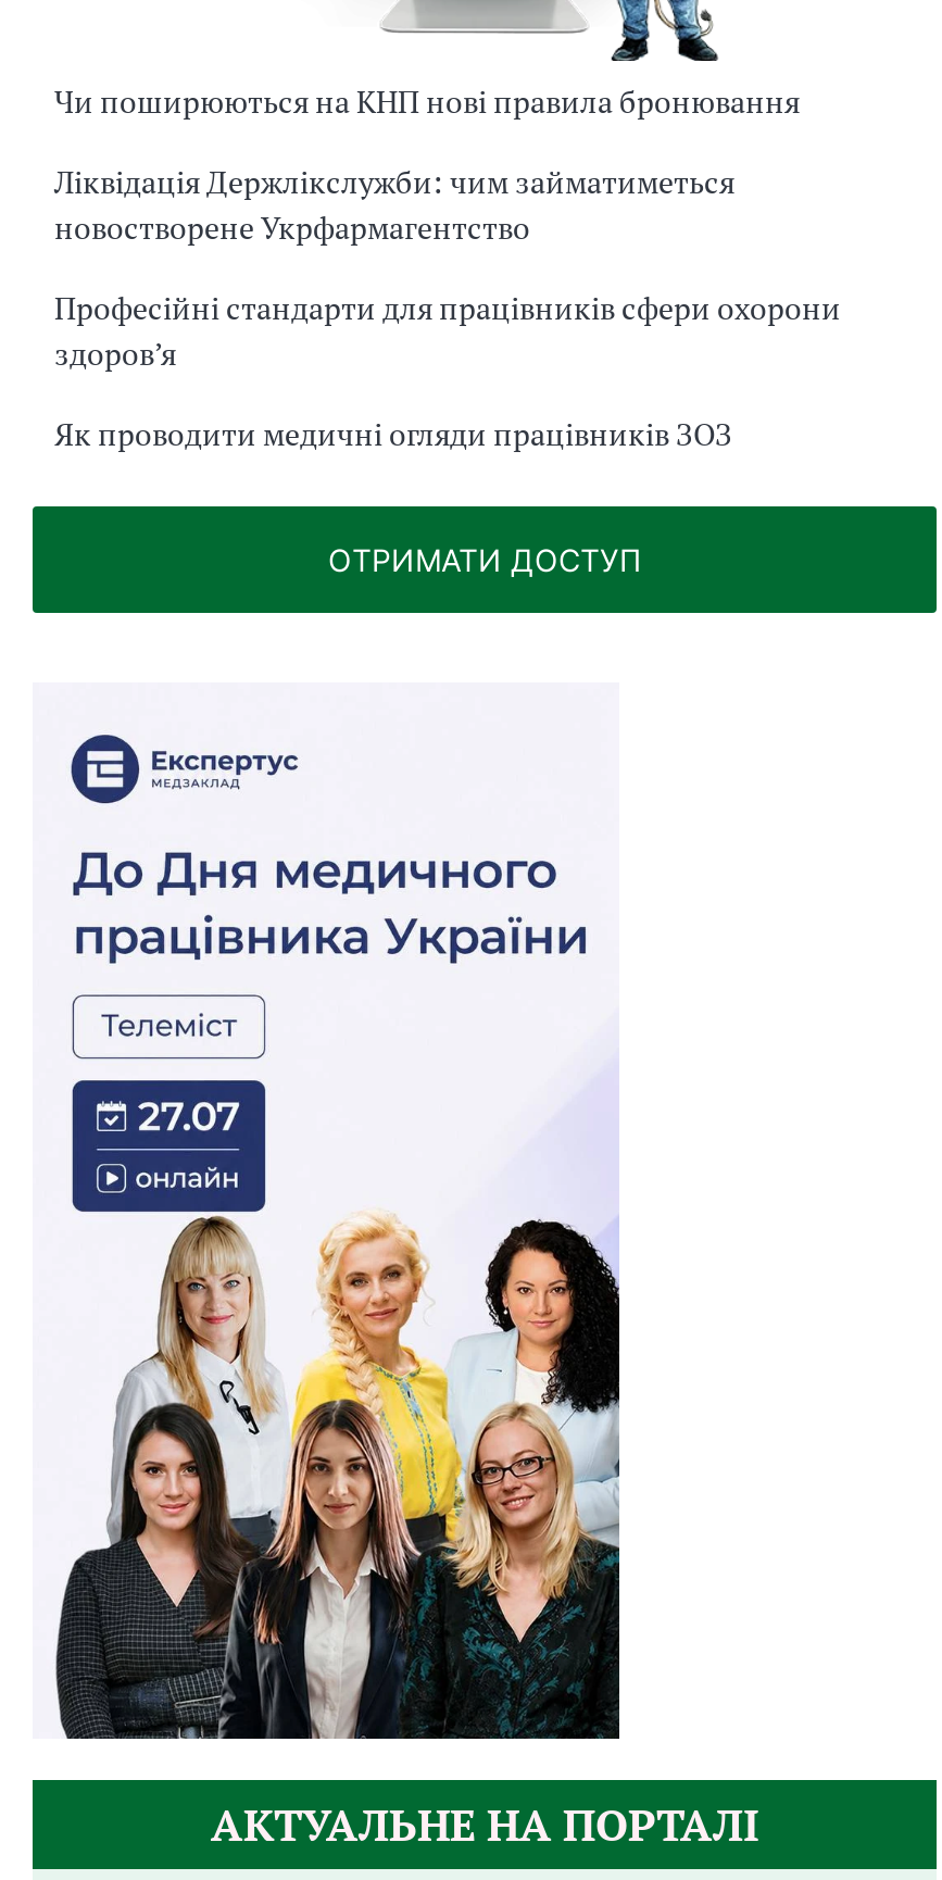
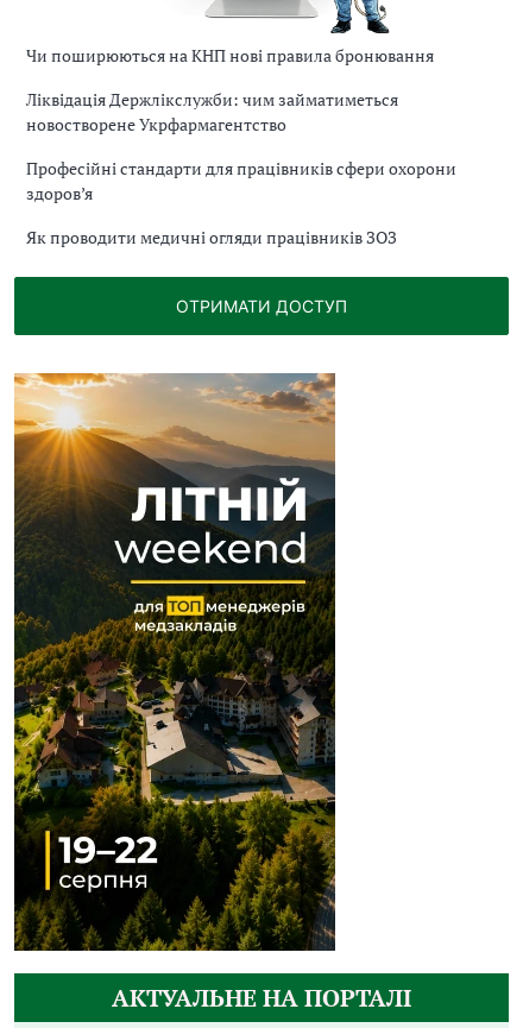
[33,682,621,1741] [image] -> [13,372,336,952] [image]

